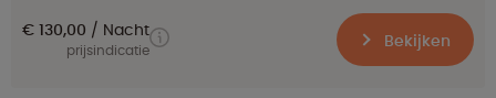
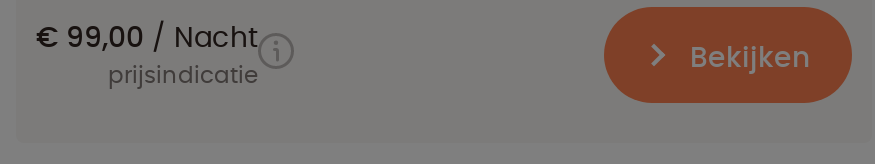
[22,18,149,40] € 130,00 Nacht -> [36,17,258,57] € 99,00 Nacht

